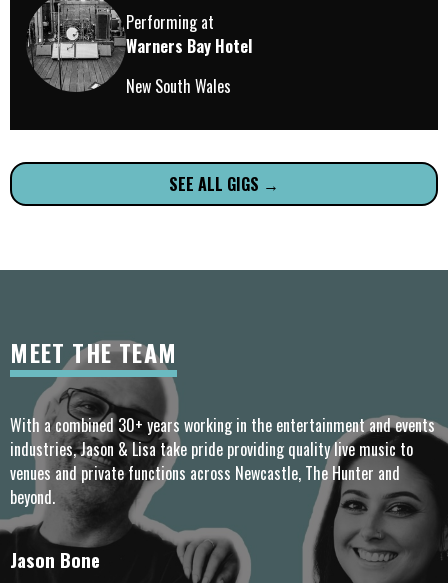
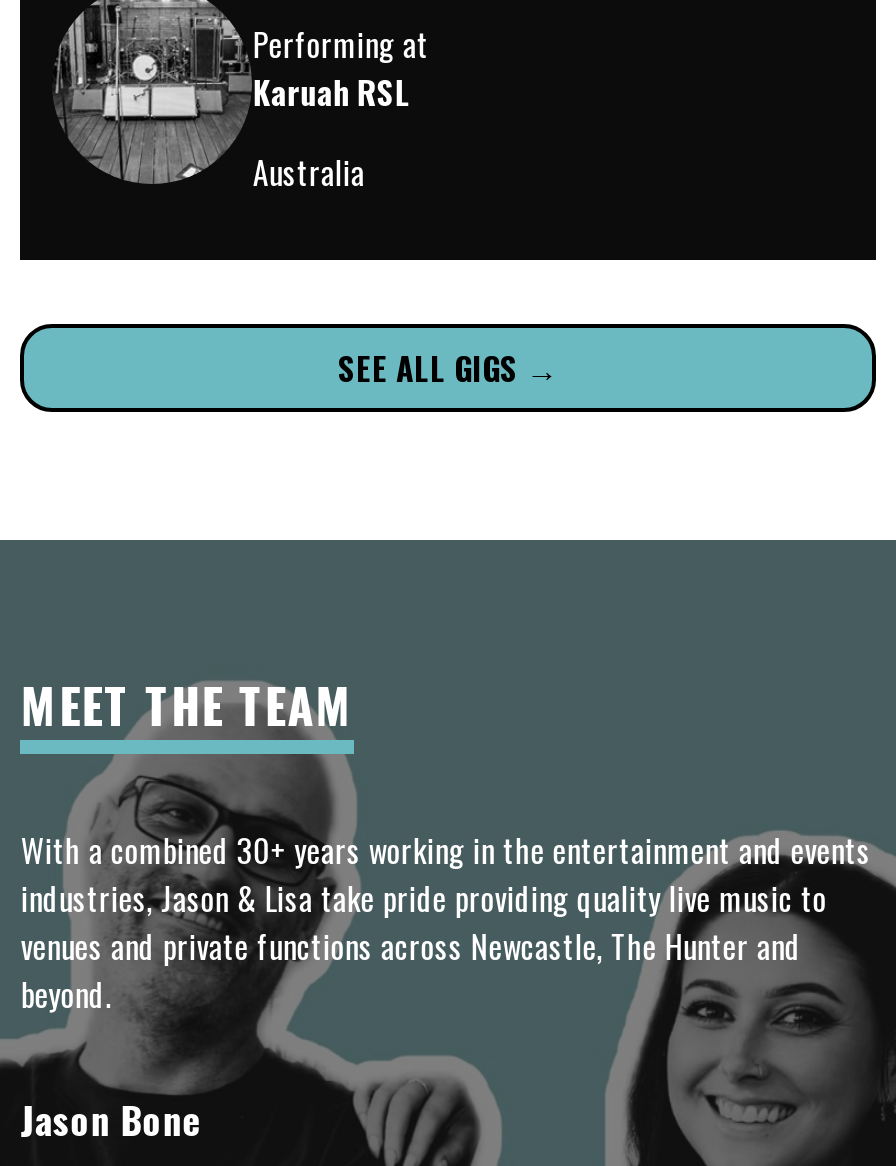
[126,34,252,58] Warners Bay Hotel -> [253,69,411,117] Karuah RSL
[126,74,231,98] New South Wales -> [253,149,365,197] Australia

